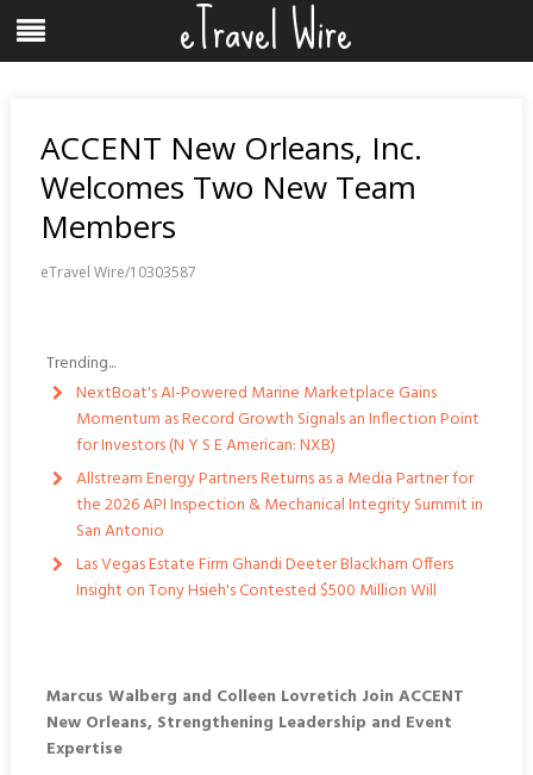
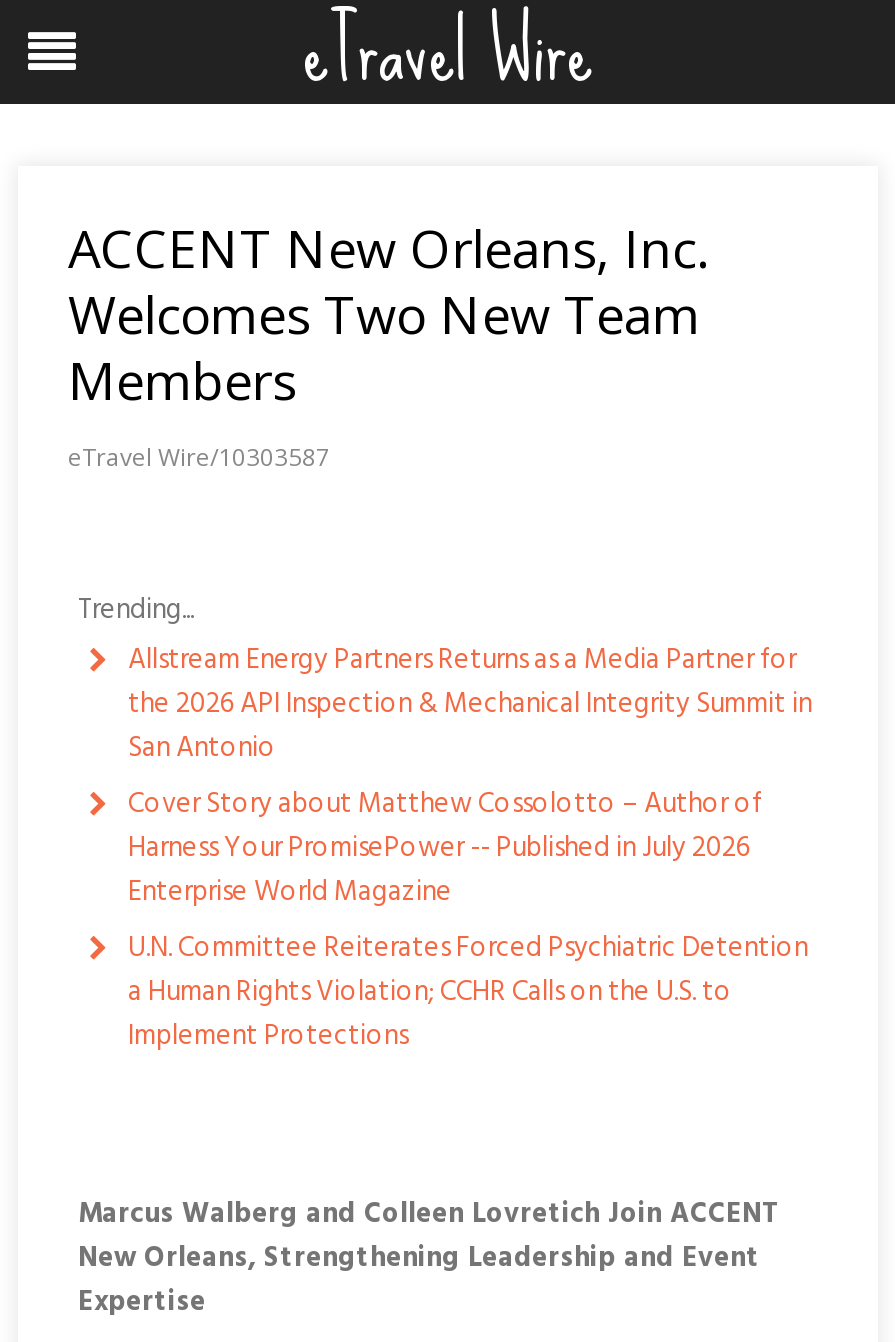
[76,380,479,460] NextBoat's AI-Powered Marine Marketplace Gains | Momentum as Record Growth Signals an Inflection Point | for Investors (N Y S E American: NXB) -> none
moved [76,465,483,545] -> [128,638,812,772]: Allstream Energy Partners Returns as a Media Partner for | the 2026 API Inspection & Mechanical Integrity Summit in | San Antonio
[76,551,453,605] Las Vegas Estate Firm Ghandi Deeter Blackham Offers | Insight on Tony Hsieh's Contested $500 Million Will -> [128,782,808,1060] Cover Story about Matthew Cossolotto – Author of | Harness Your PromisePower -- Published in July 2026 | Enterprise World Magazine | U.N. Committee Reiterates Forced Psychiatric Detention | a Human Rights Violation; CCHR Calls on the U.S. to | Implement Protections

